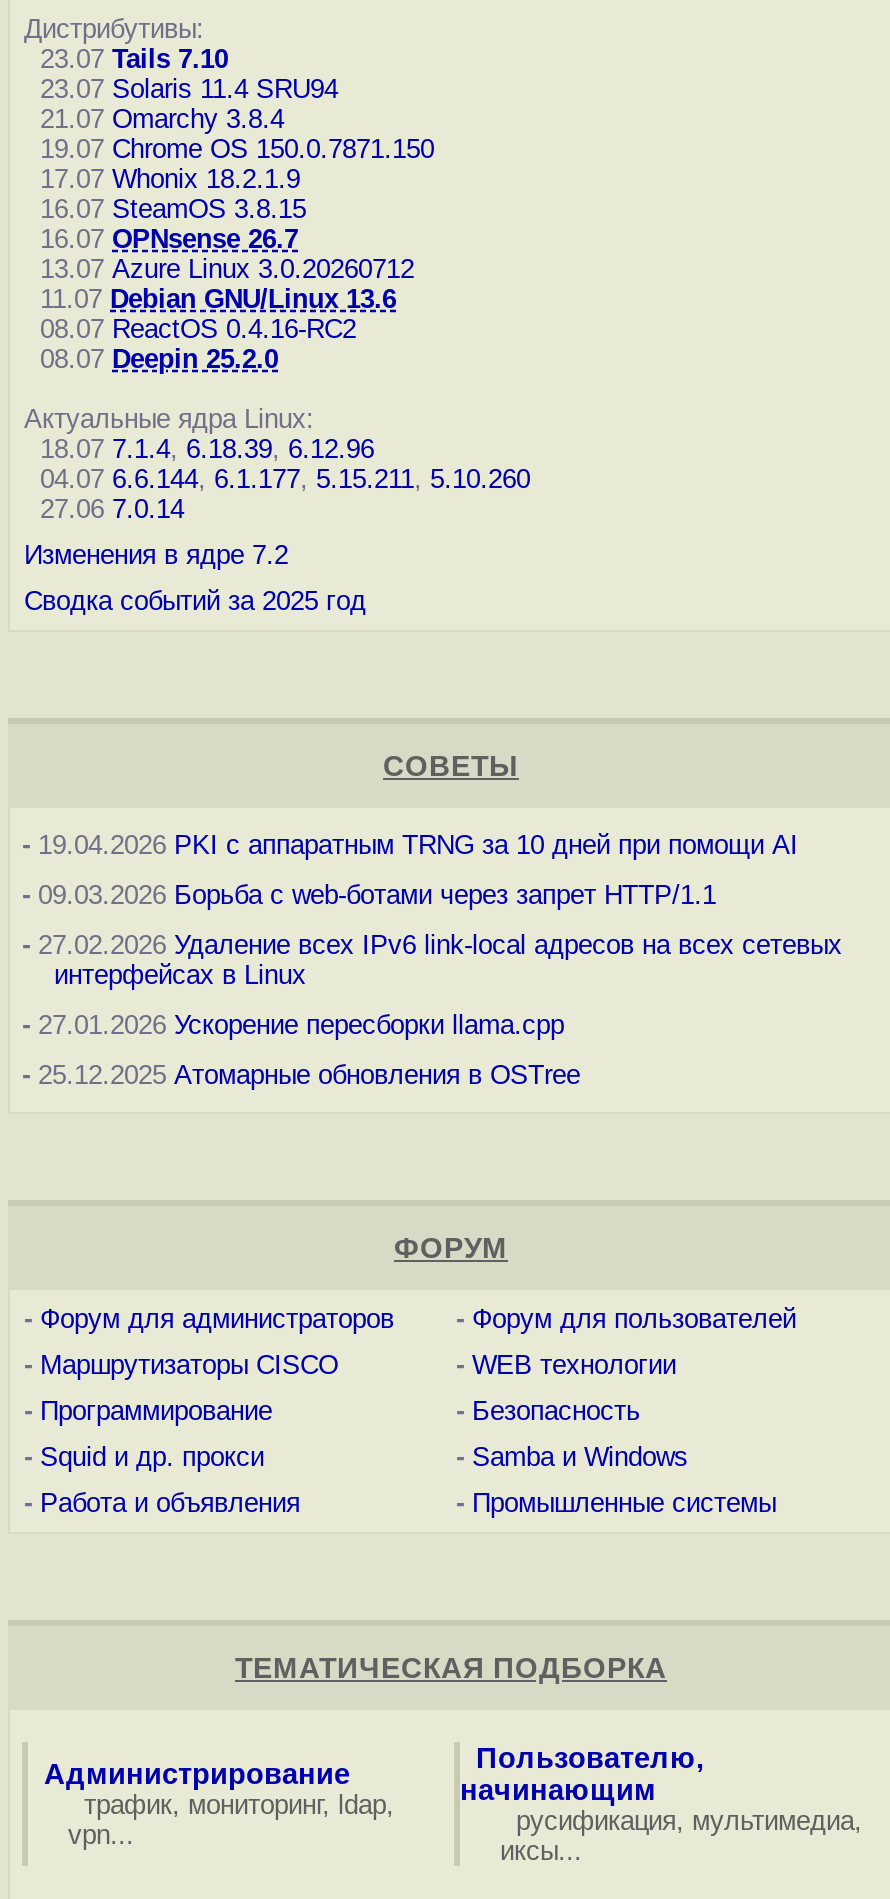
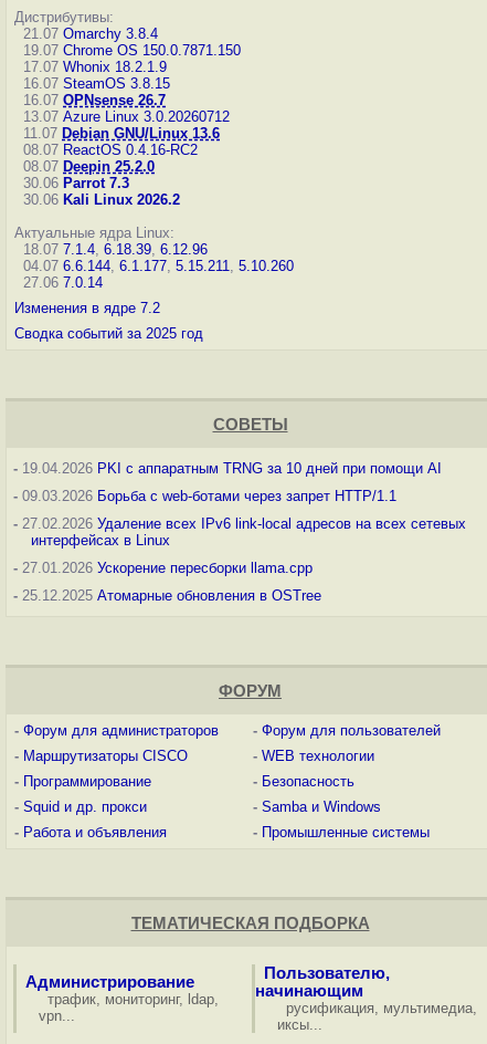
[24,44,338,104] 23.07 Tails 7.10 | 23.07 Solaris 11.4 SRU94 -> none
moved [24,104,434,374] -> [14,25,241,175]: 21.07 Omarchy 3.8.4 | 19.07 Chrome OS 150.0.7871.150 | 17.07 Whonix 18.2.1.9 | ... | 08.07 ReactOS 0.4.16-RC2 | 08.07 Deepin 25.2.0
none -> [14,175,180,208] 30.06 Parrot 7.3 | 30.06 Kali Linux 2026.2

